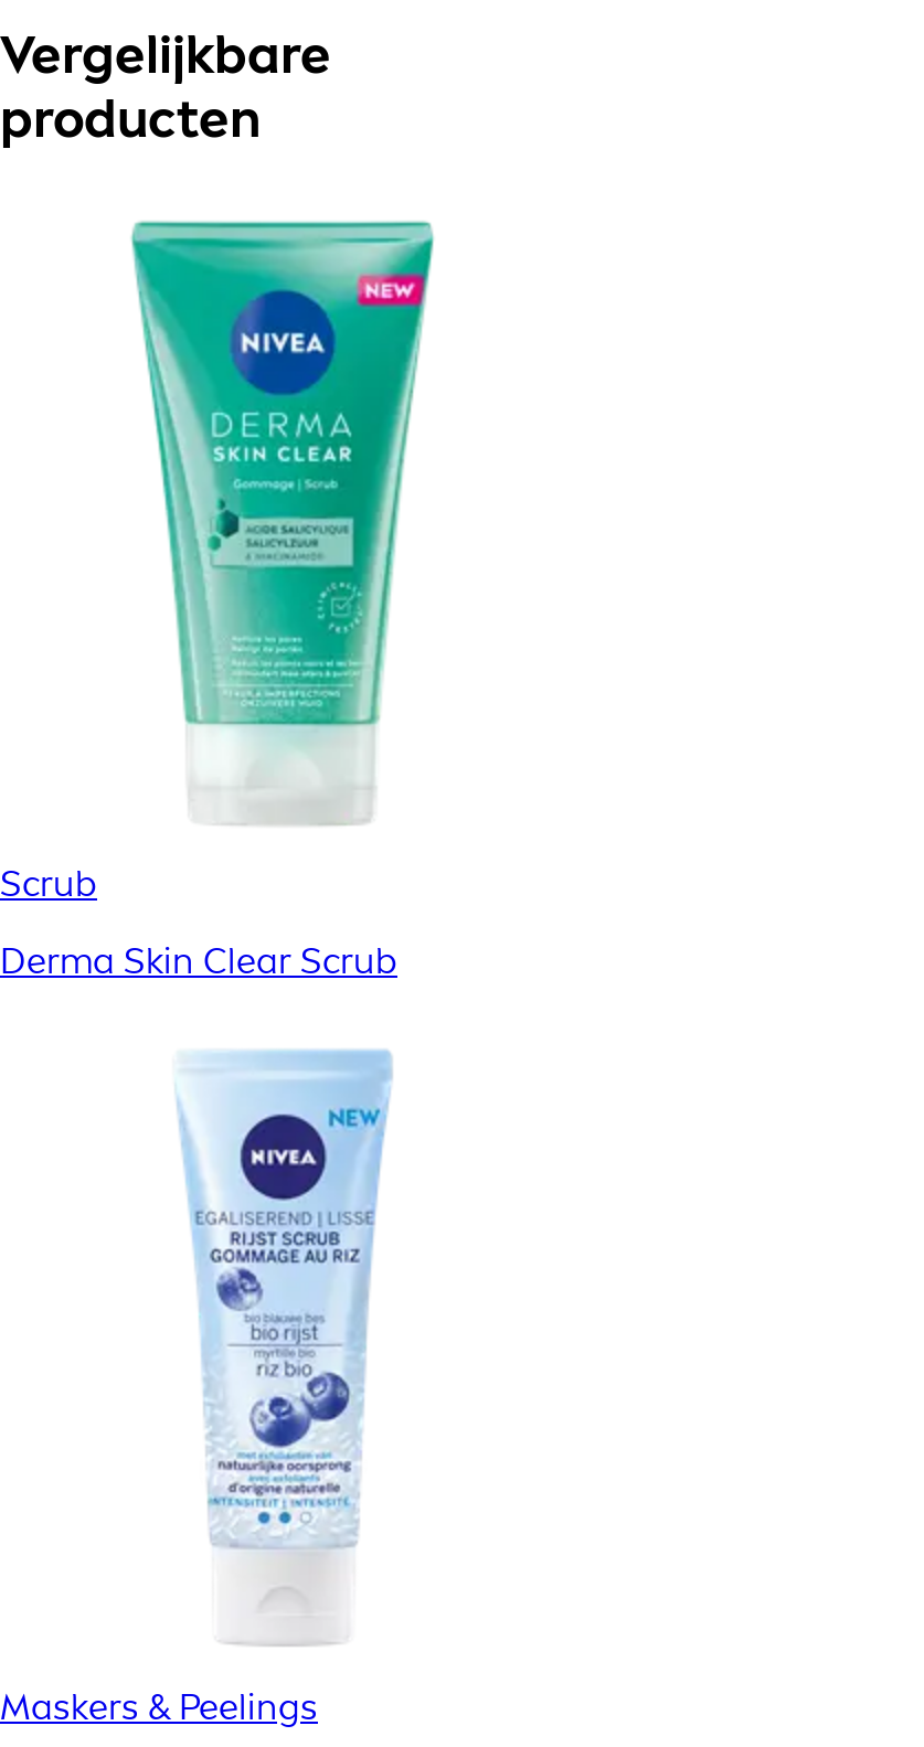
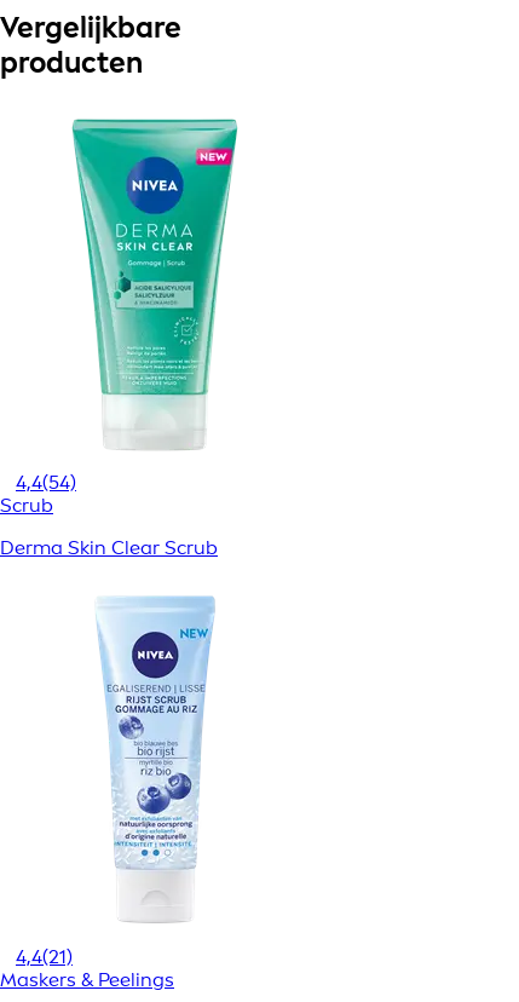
none -> [16,471,76,494] 4,4(54)
none -> [16,945,73,968] 4,4(21)

